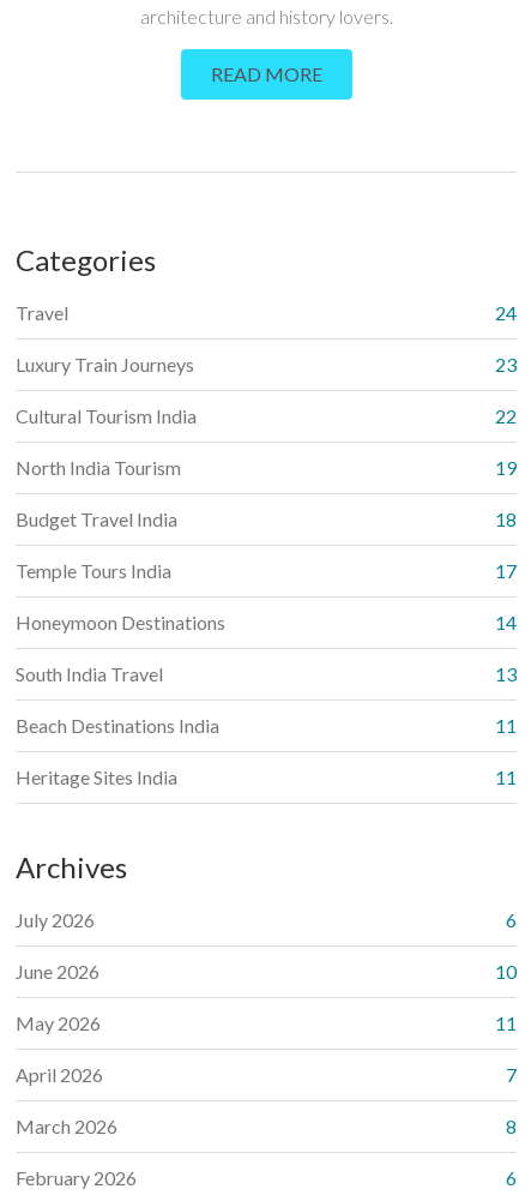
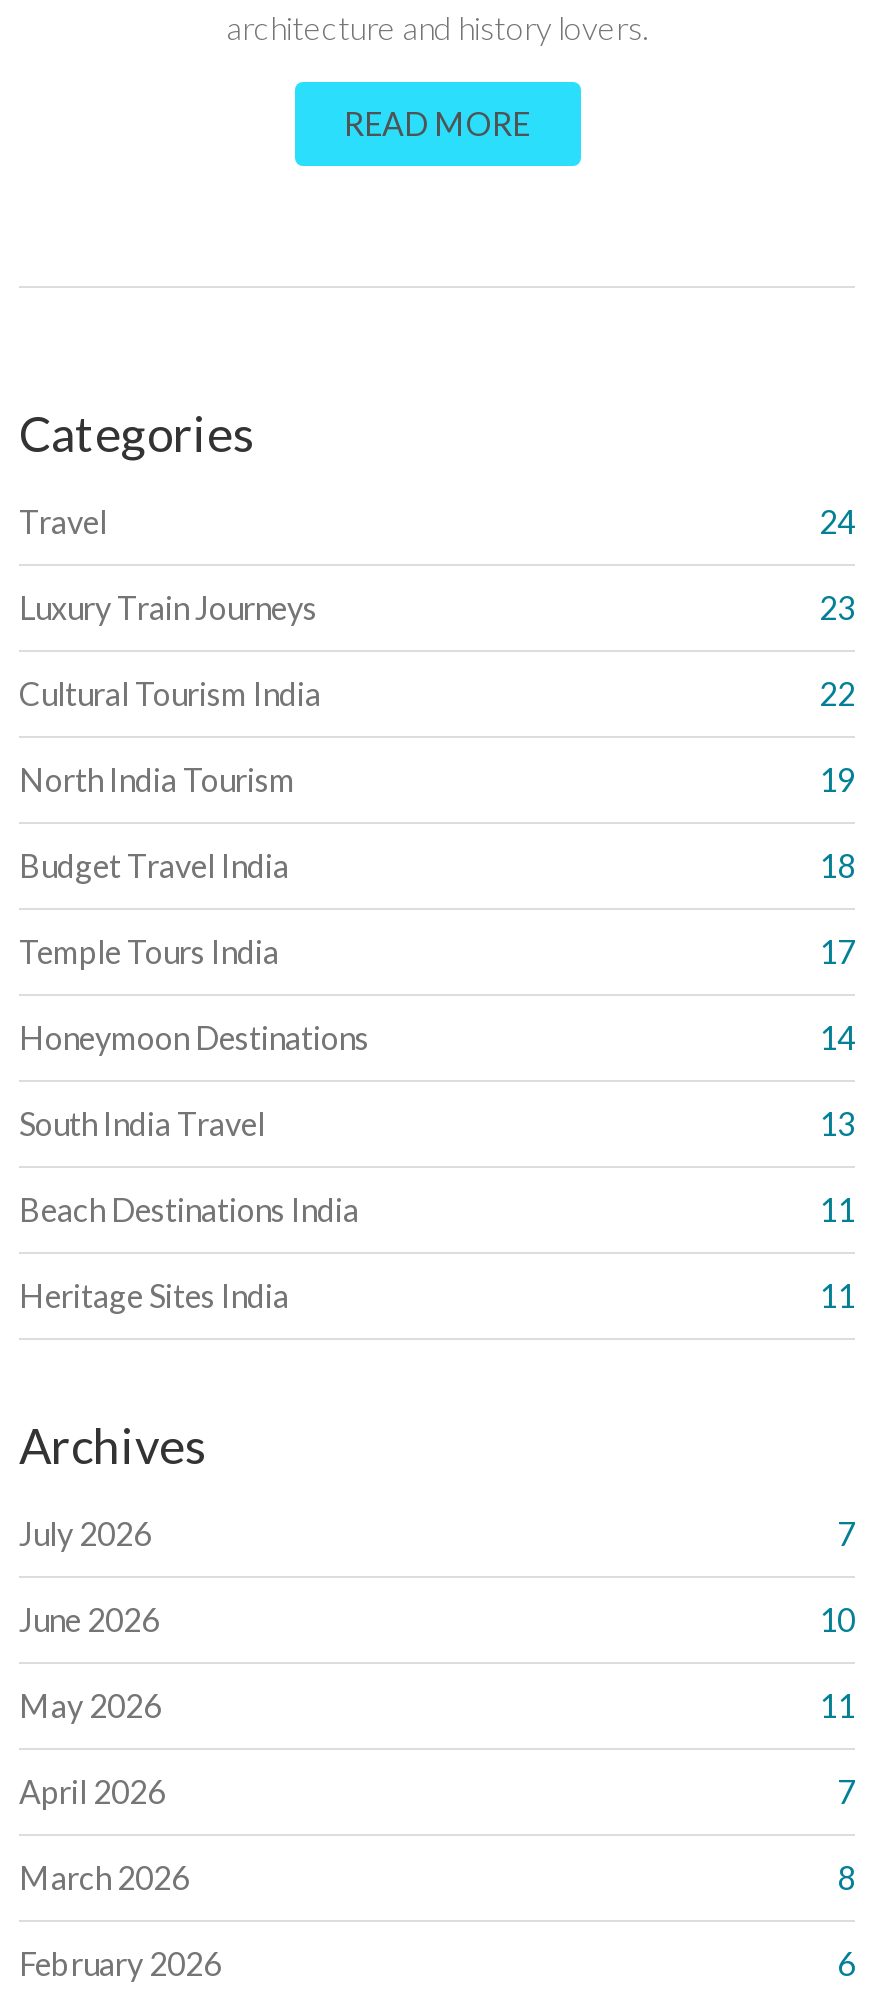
[506,908,517,931] 6 -> [837,1514,855,1552] 7

